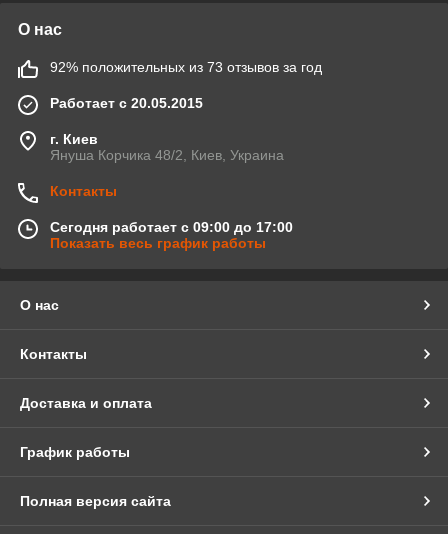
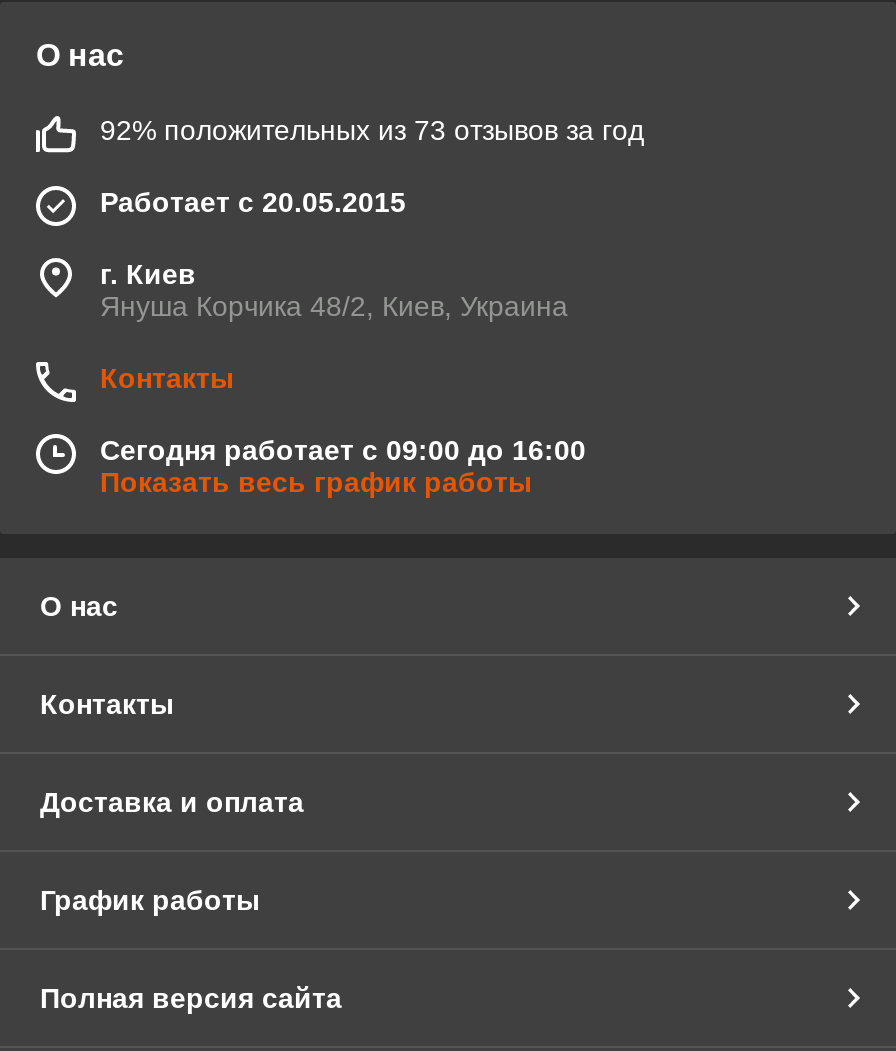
[50,219,293,235] Сегодня работает с 09:00 до 17:00 -> [100,435,586,467] Сегодня работает с 09:00 до 16:00

